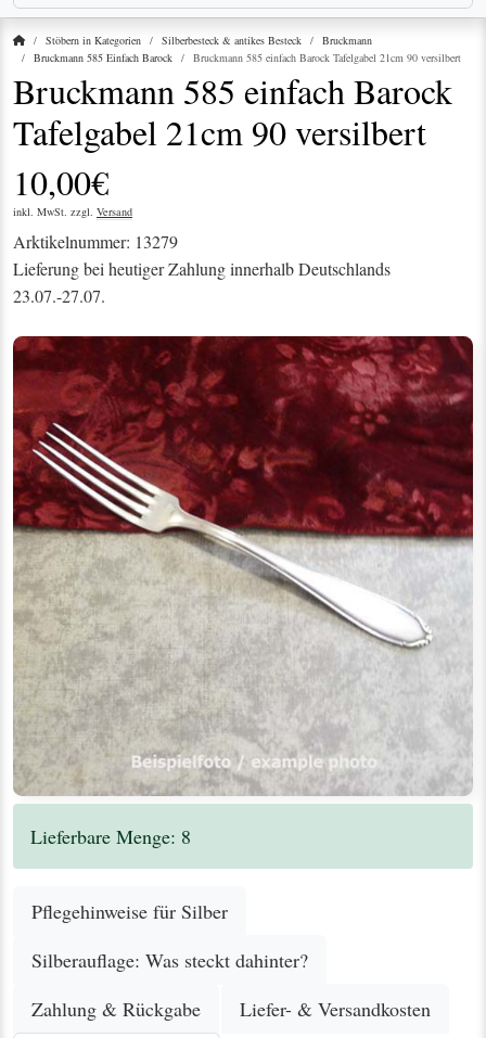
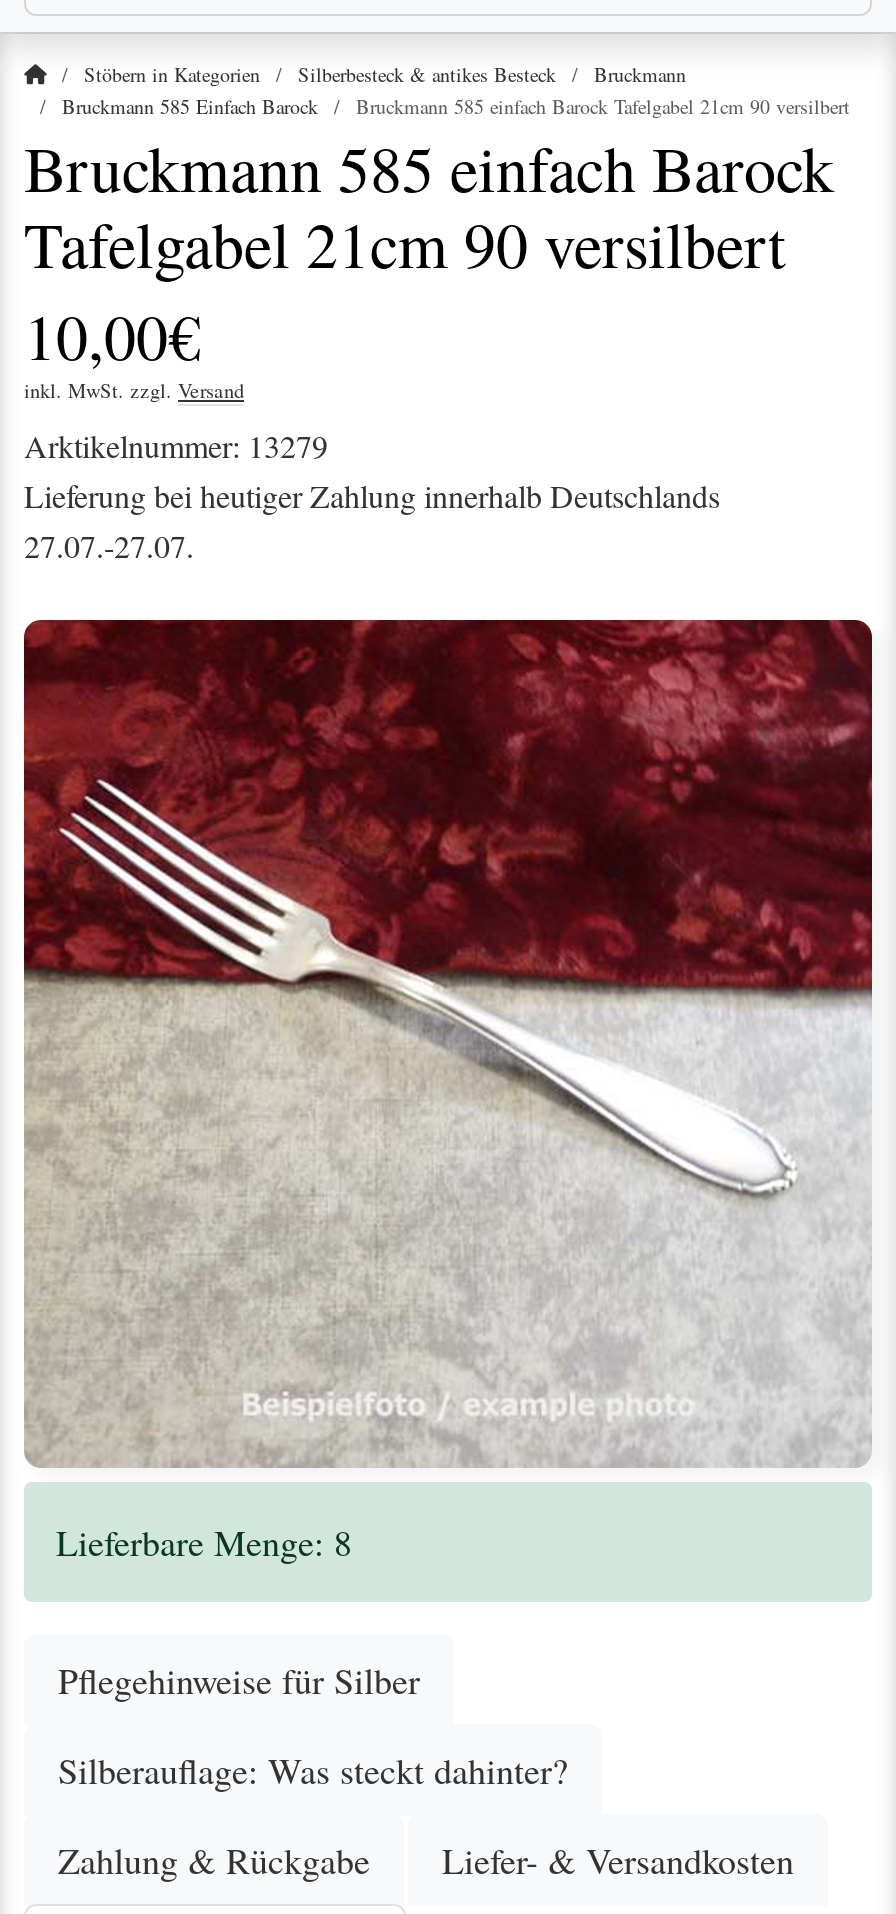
[13,284,105,307] 23.07.-27.07. -> [24,524,194,566] 27.07.-27.07.

